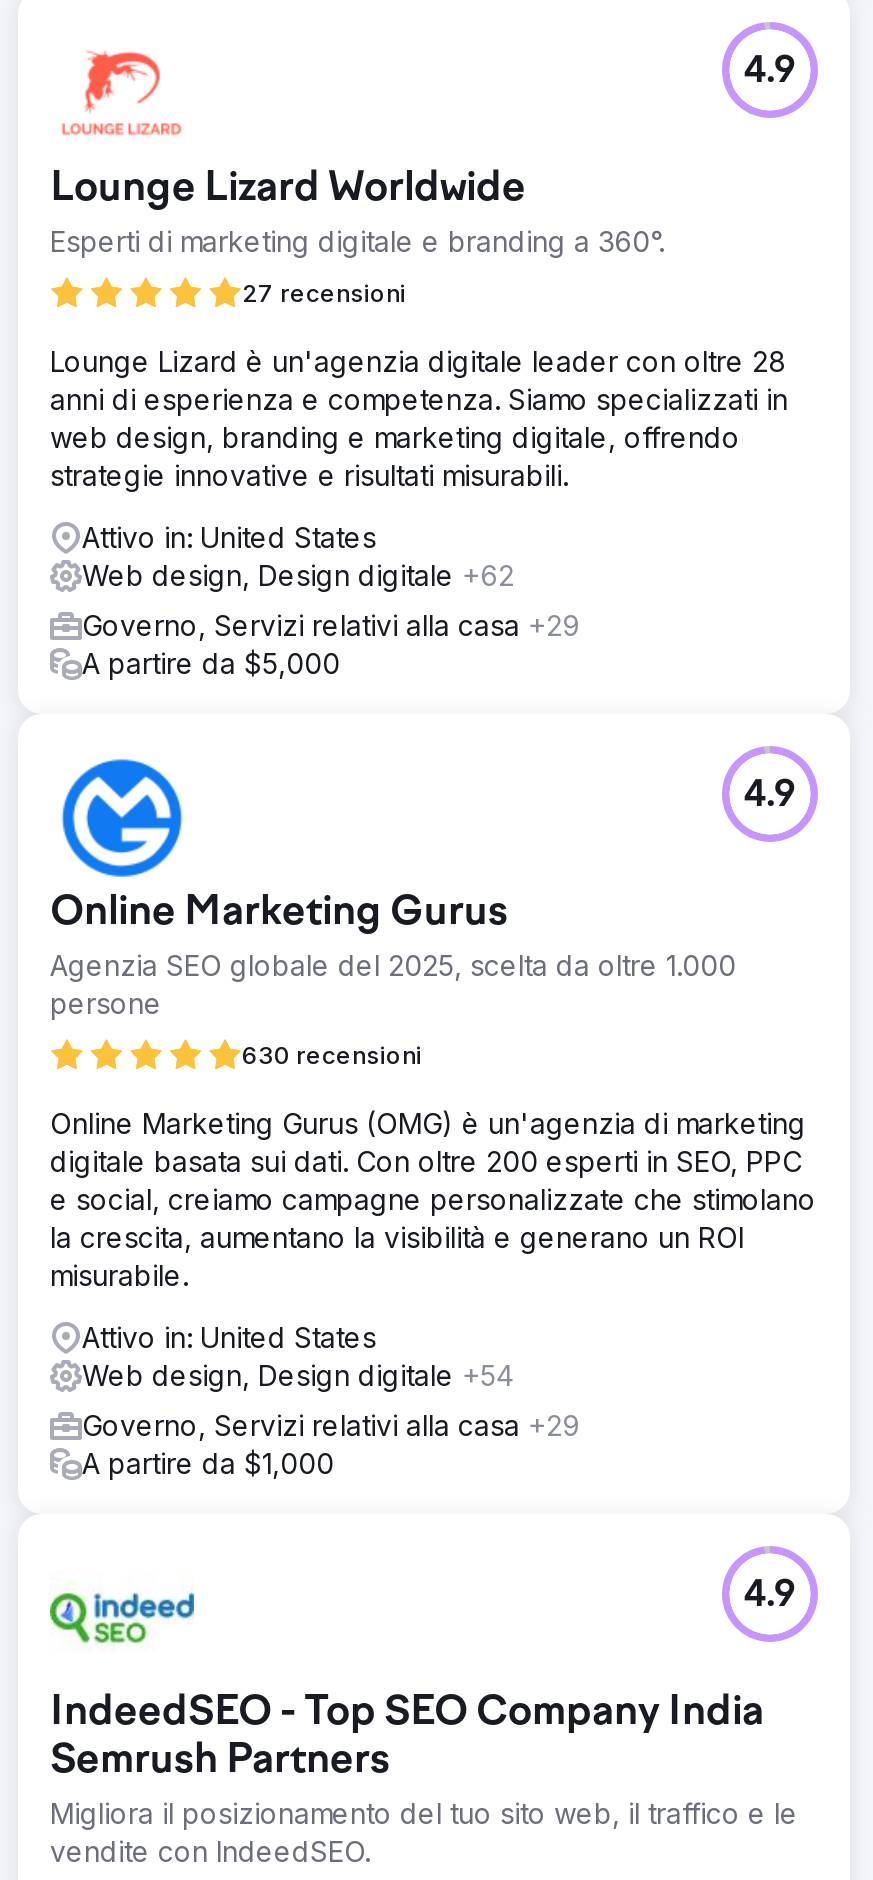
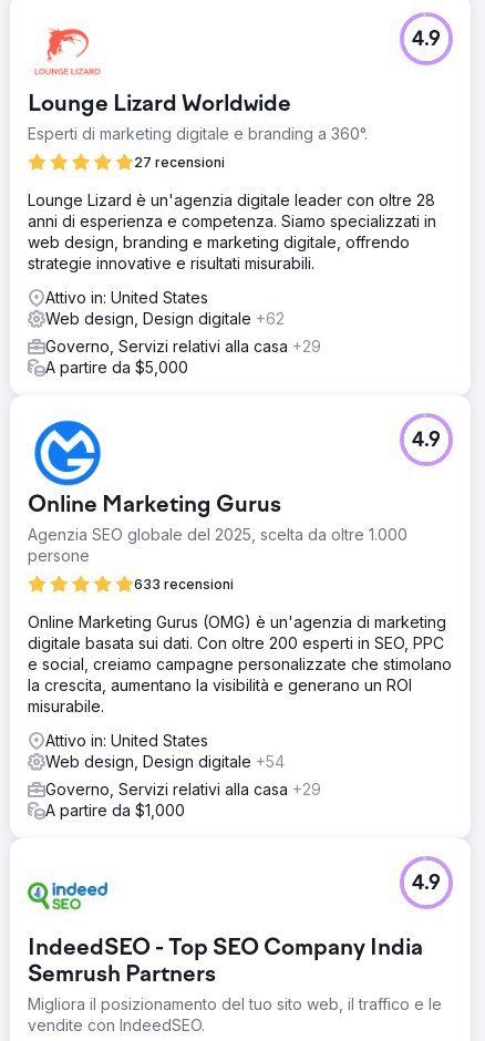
[242,1040,422,1070] 630 recensioni -> [134,576,234,592] 633 recensioni

